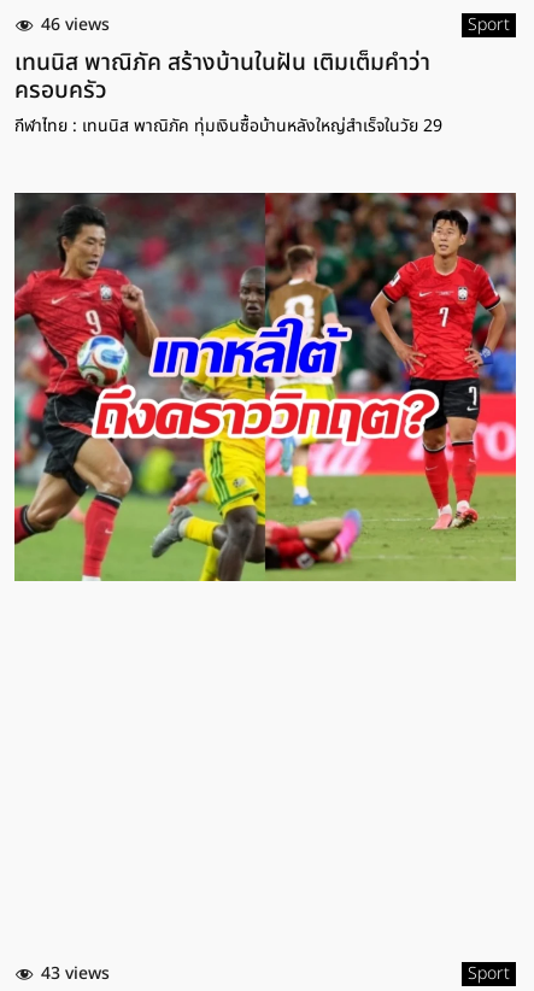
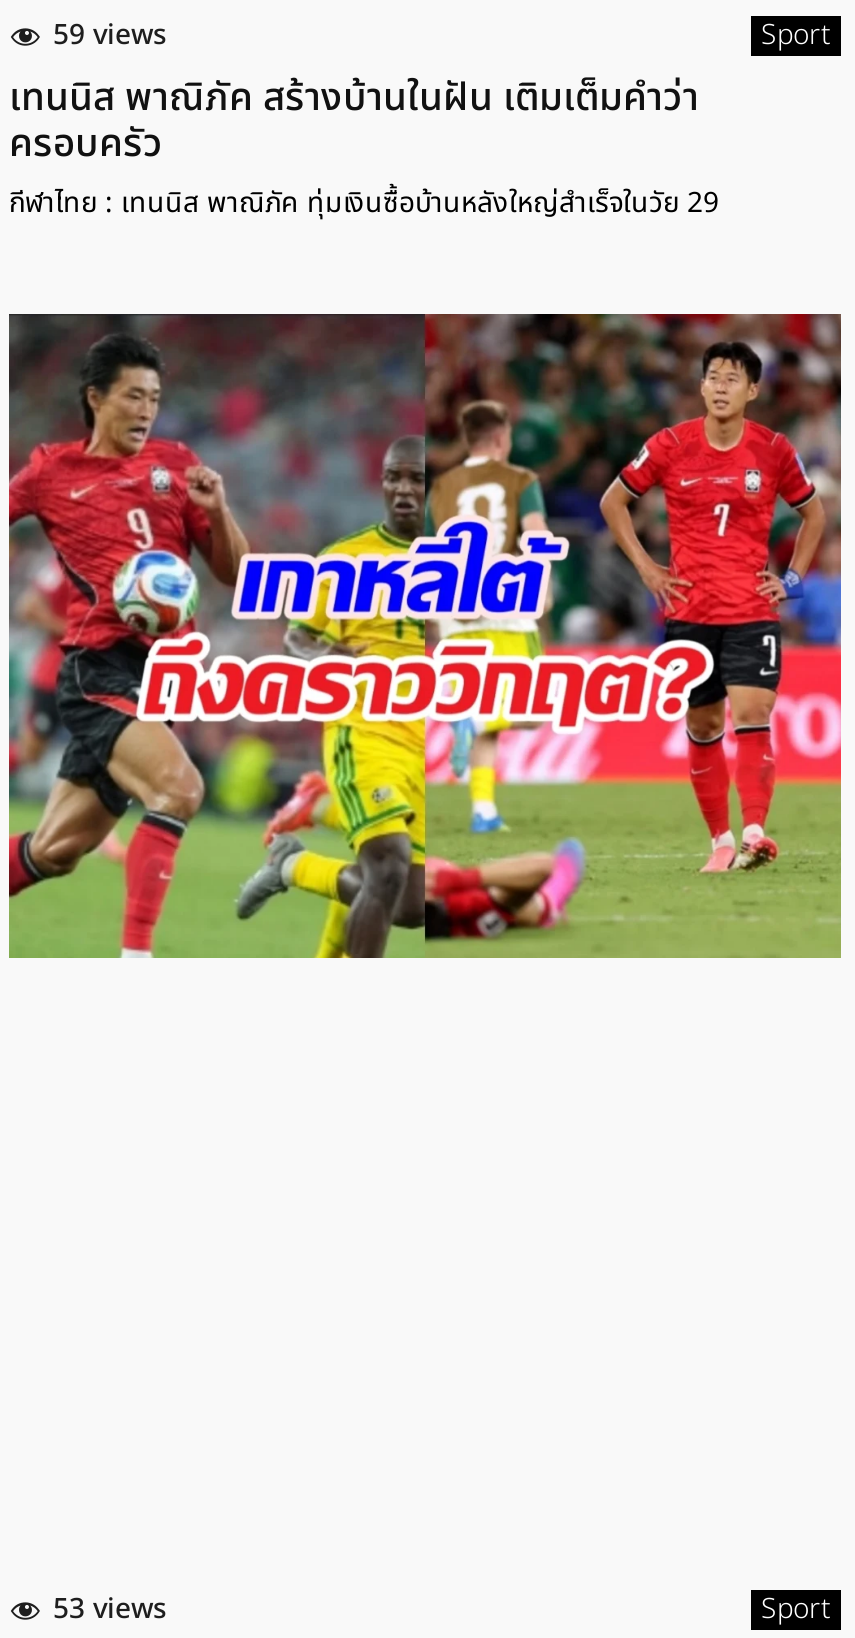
[41,12,110,37] 46 views -> [53,14,167,56] 59 views
[41,961,110,986] 43 views -> [53,1589,167,1631] 53 views

